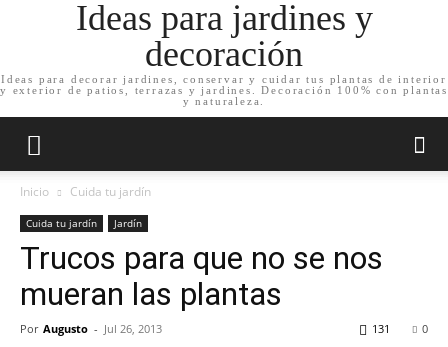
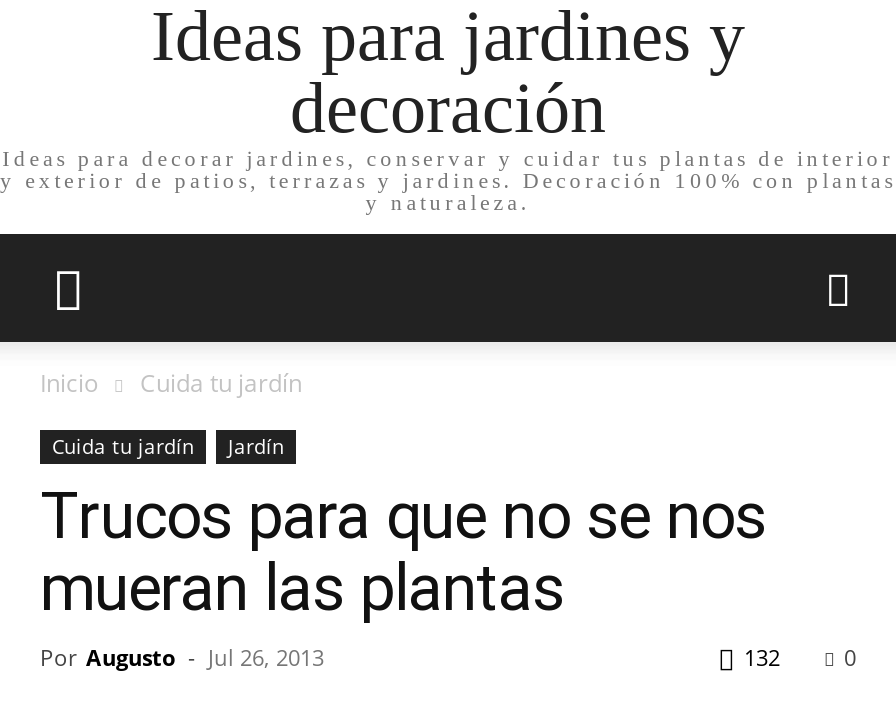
[372,321,390,336] 131 -> [744,642,780,672] 132

